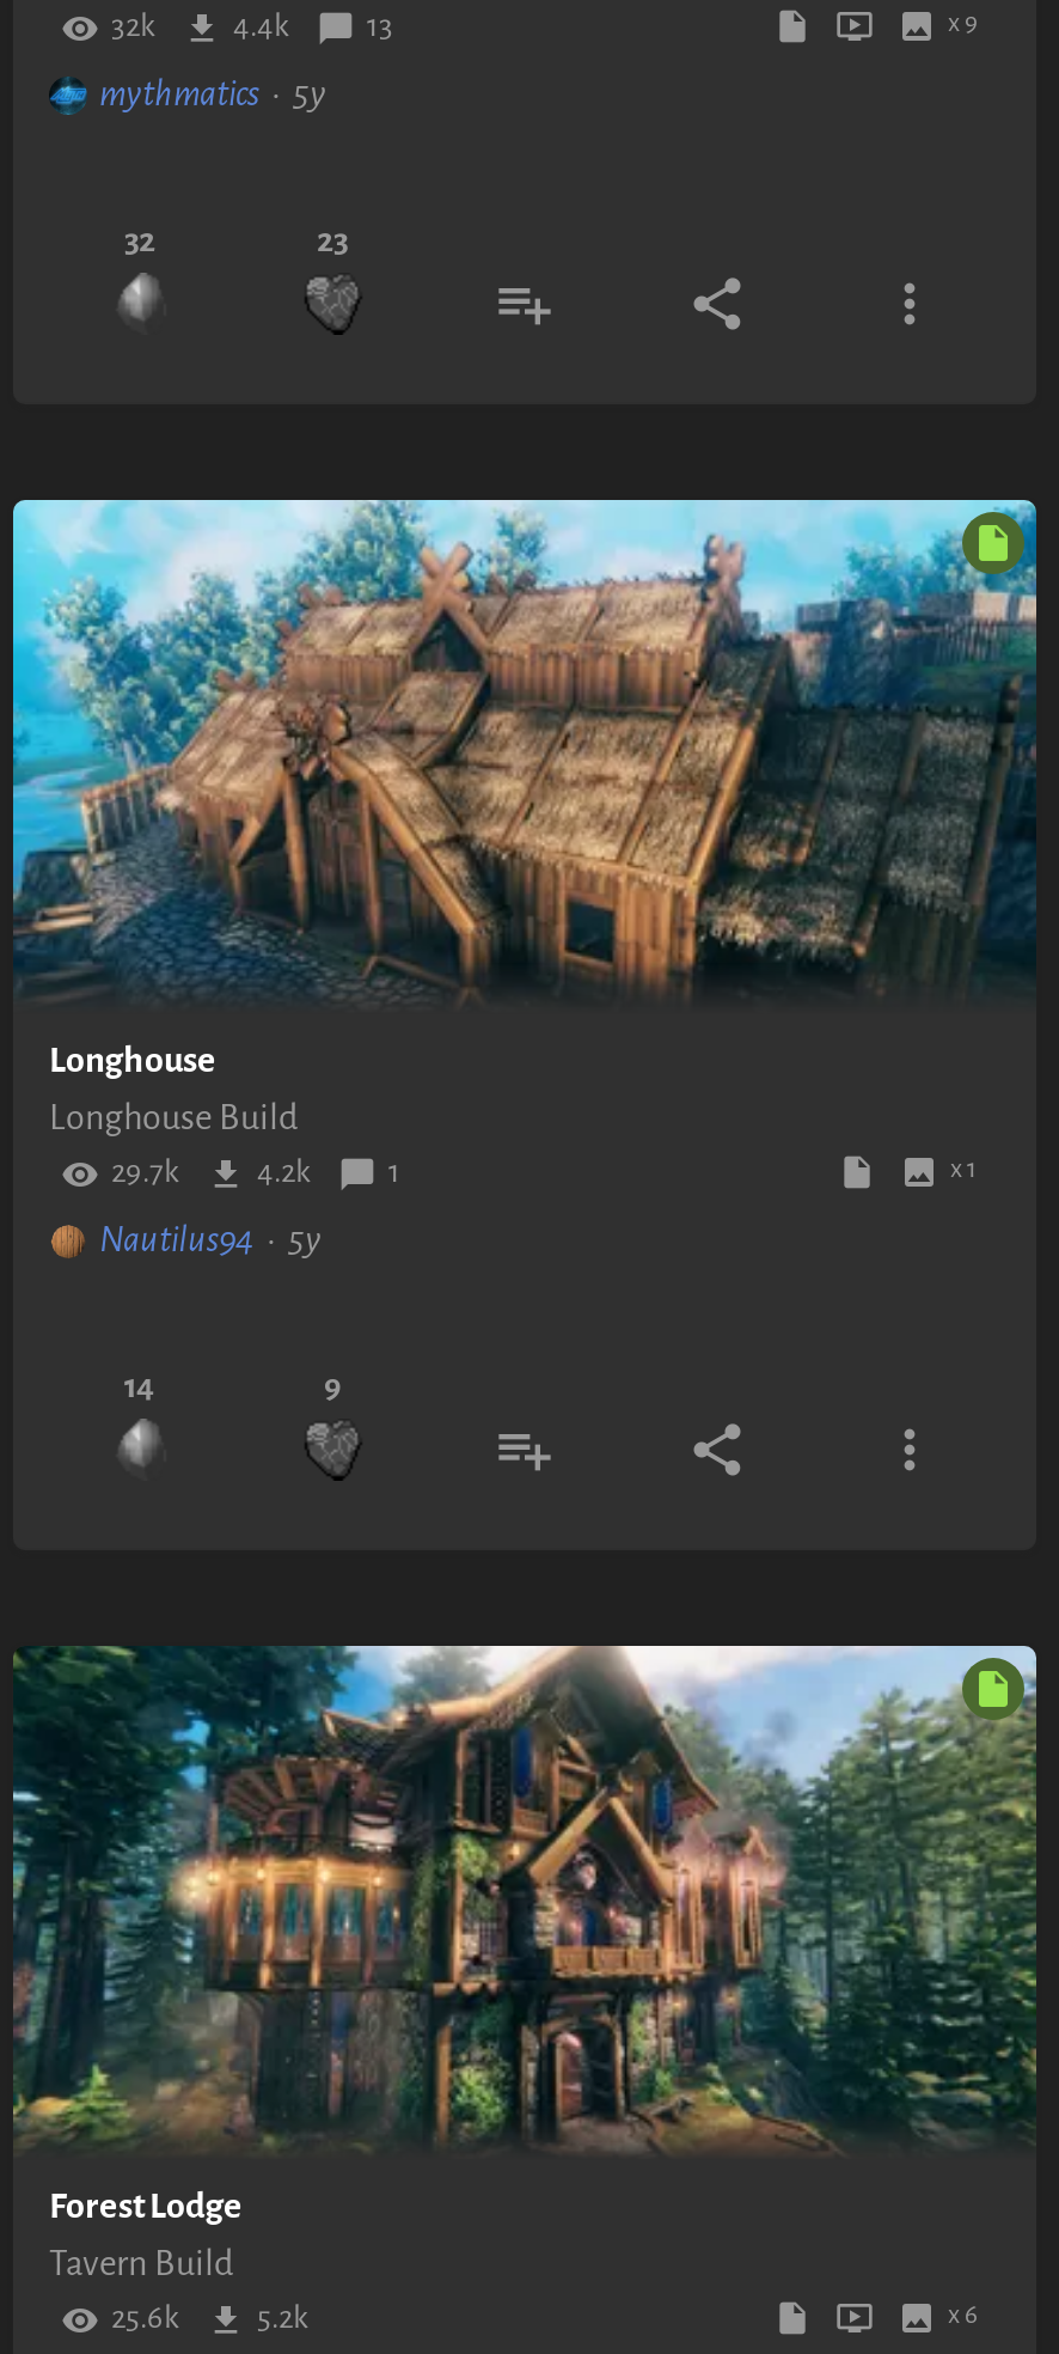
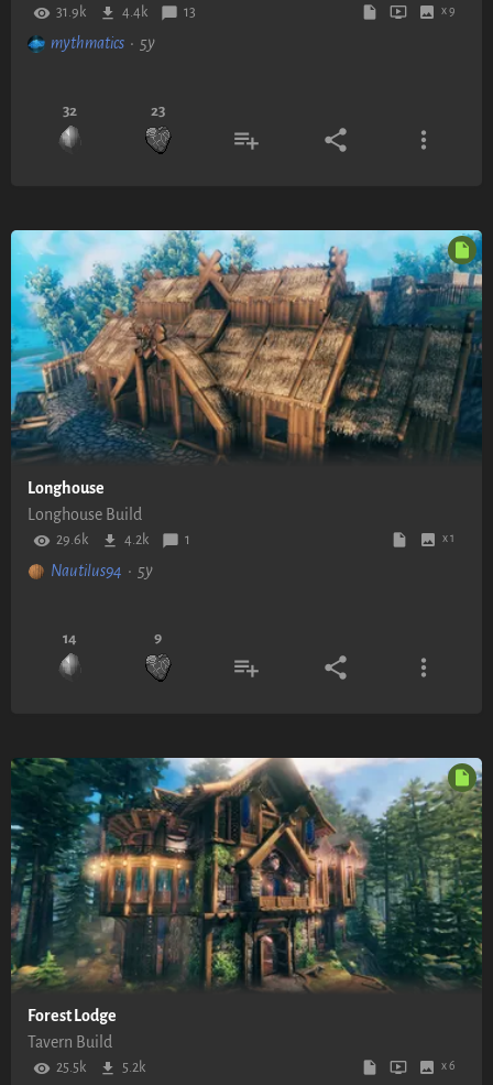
[111,10,154,43] 32k -> [56,4,86,20] 31.9k
[111,1155,178,1189] 29.7k -> [56,532,88,547] 29.6k
[111,2301,178,2335] 25.6k -> [56,1060,86,1075] 25.5k

